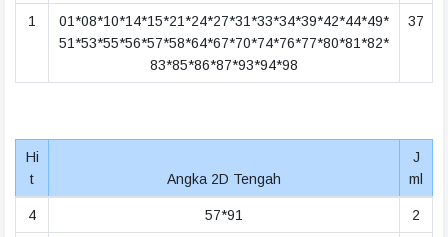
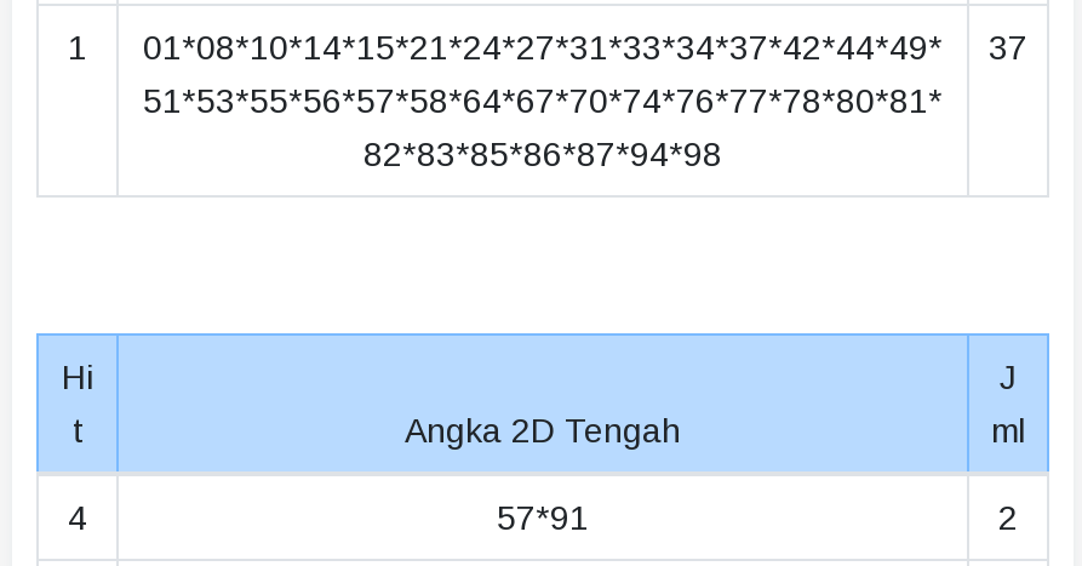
[28,13,424,29] 1 01*08*10*14*15*21*24*27*31*33*34*39*42*44*49* 37 -> [68,28,1027,67] 1 01*08*10*14*15*21*24*27*31*33*34*37*42*44*49* 37
[59,35,389,51] 51*53*55*56*57*58*64*67*70*74*76*77*80*81*82* -> [143,81,943,120] 51*53*55*56*57*58*64*67*70*74*76*77*78*80*81*
[150,57,298,73] 83*85*86*87*93*94*98 -> [363,135,722,173] 82*83*85*86*87*94*98

